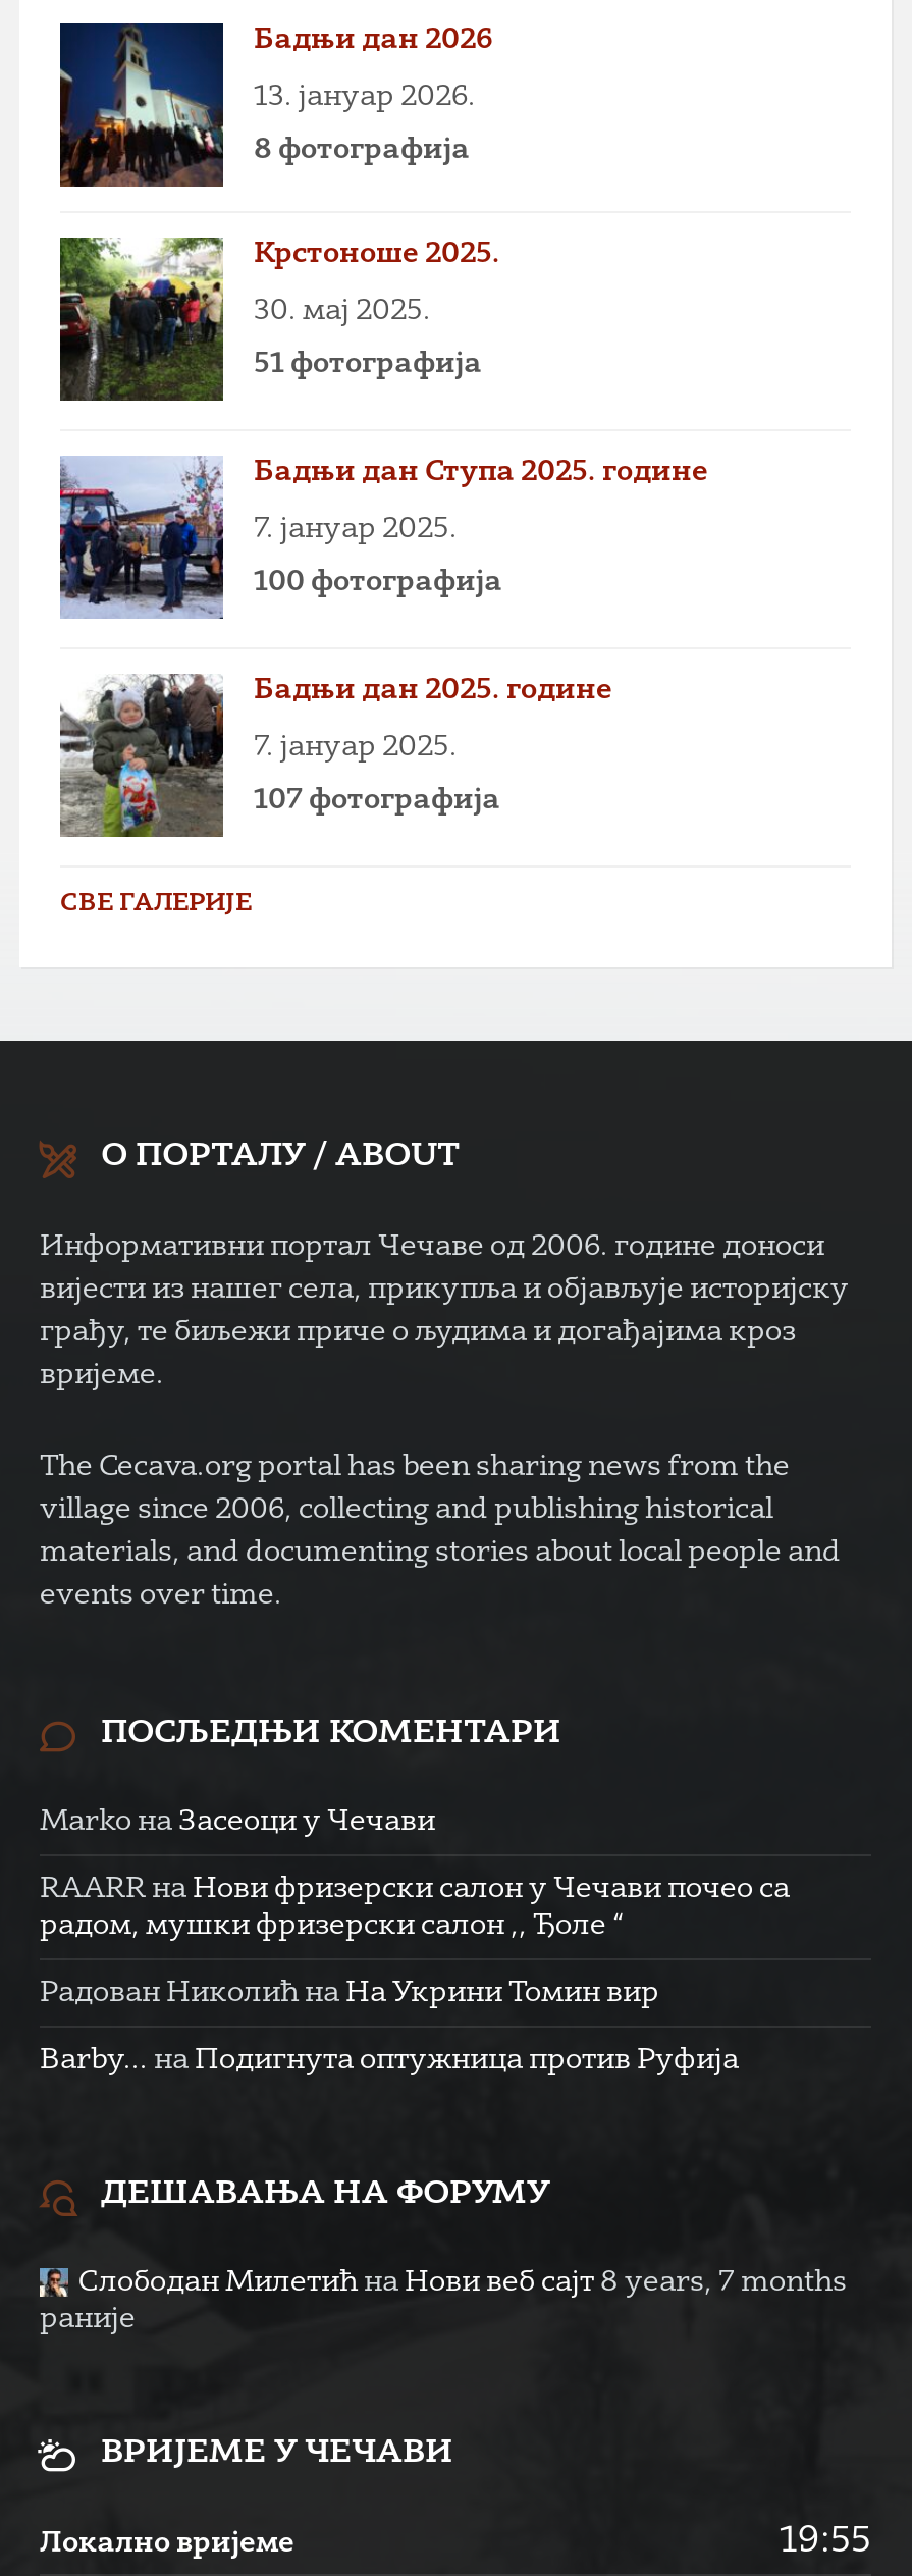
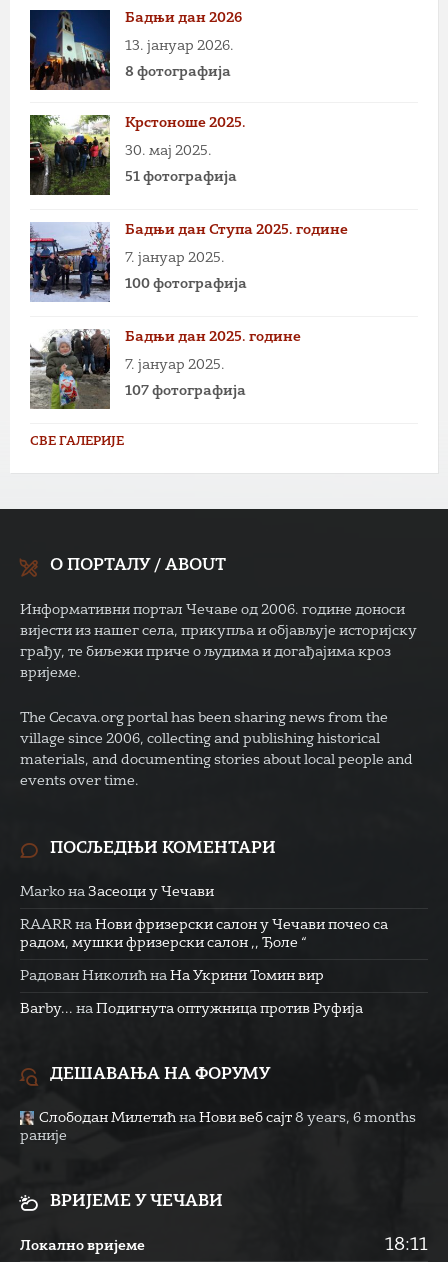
[78,2268,847,2297] Слободан Милетић на Нови веб сајт 8 years, 7 months -> [39,1111,416,1125] Слободан Милетић на Нови веб сајт 8 years, 6 months
[780,2523,871,2560] 19:55 -> [385,1236,428,1254] 18:11

